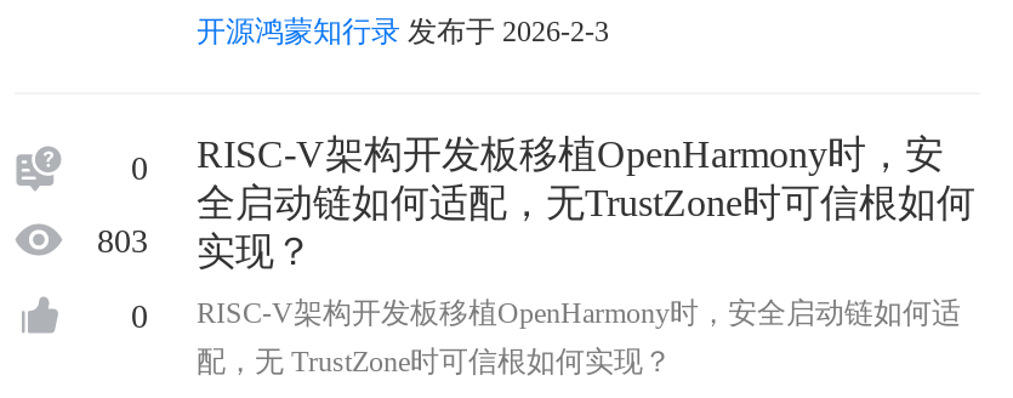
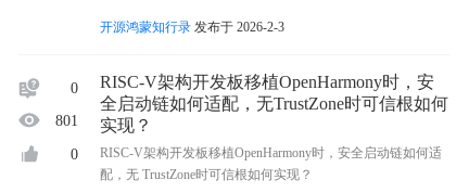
[97,224,313,272] 803 实现？ -> [55,113,152,134] 801 实现？

